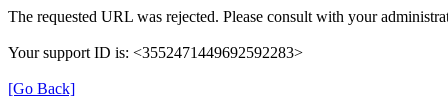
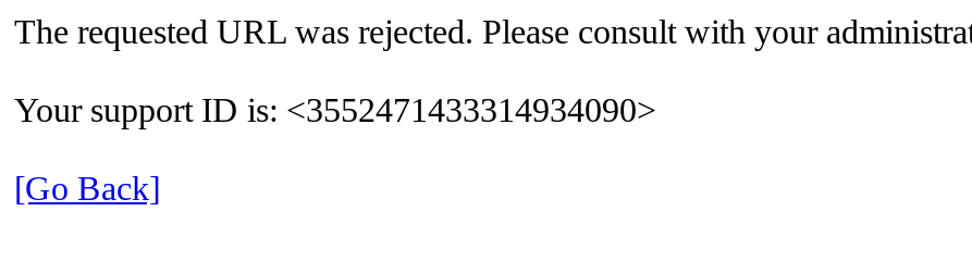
[8,44,303,61] Your support ID is: <3552471449692592283> -> [14,91,656,128] Your support ID is: <3552471433314934090>

